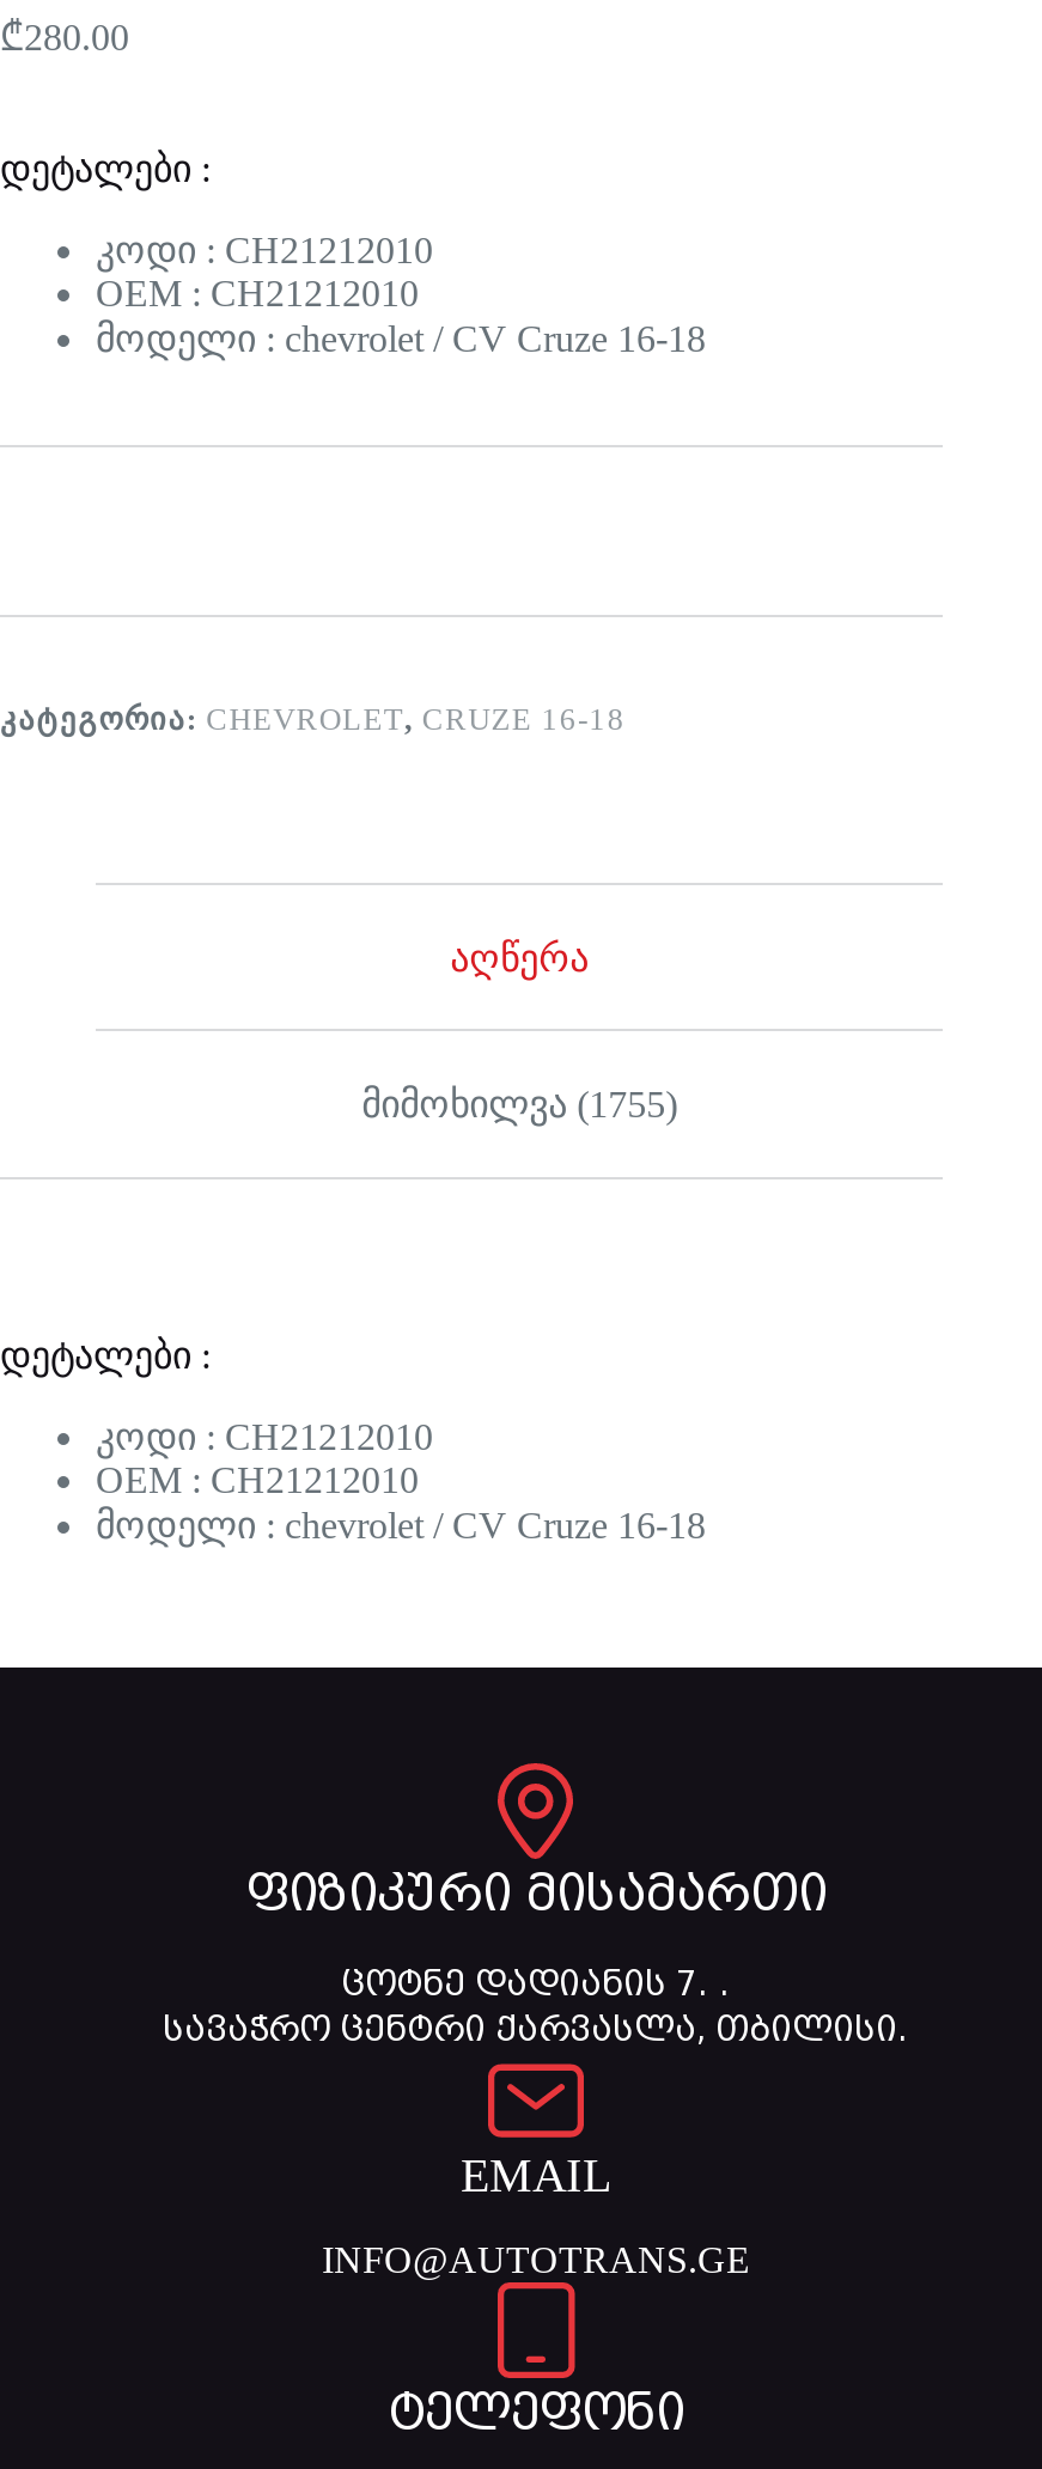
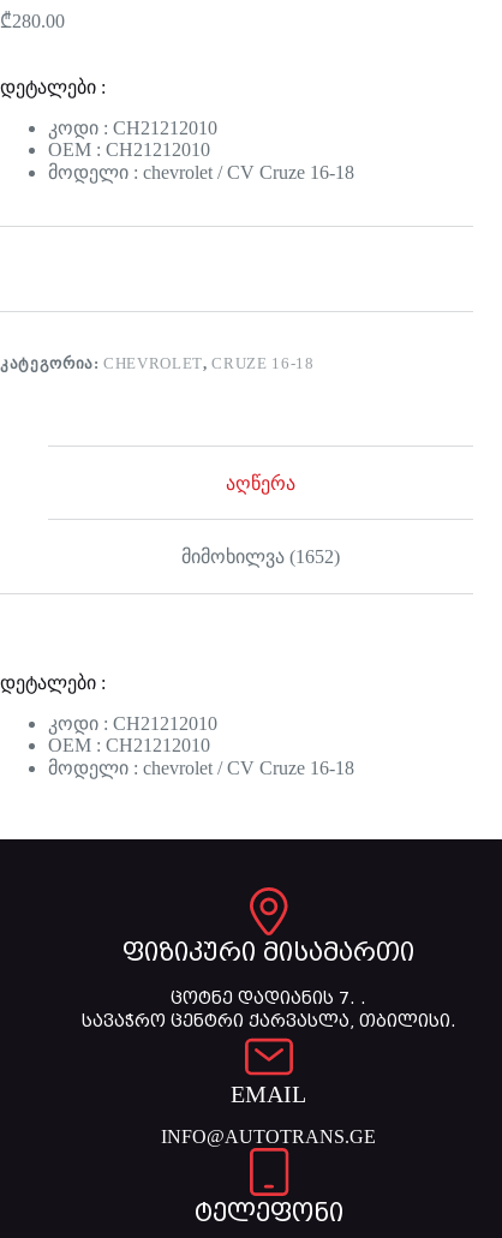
[362,1084,677,1125] მიმოხილვა (1755) -> [181,547,340,567] მიმოხილვა (1652)

